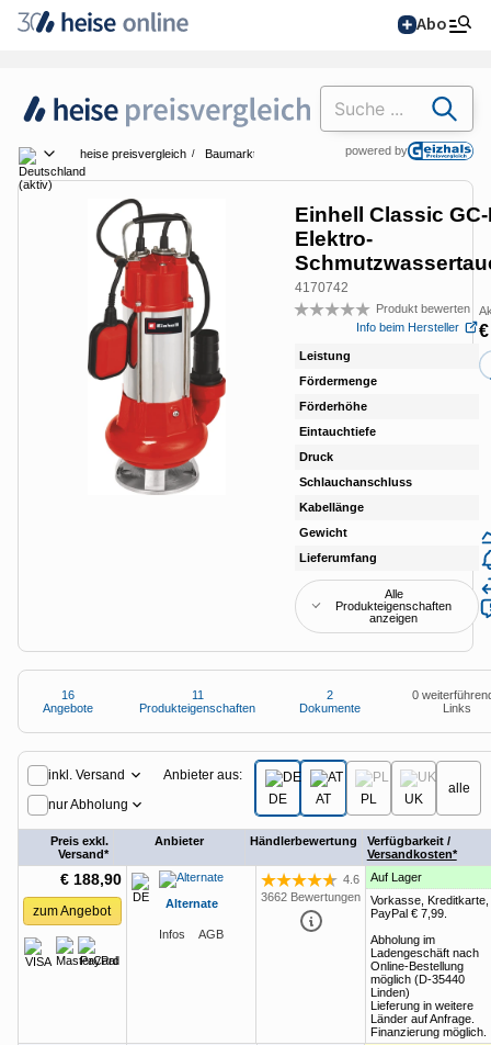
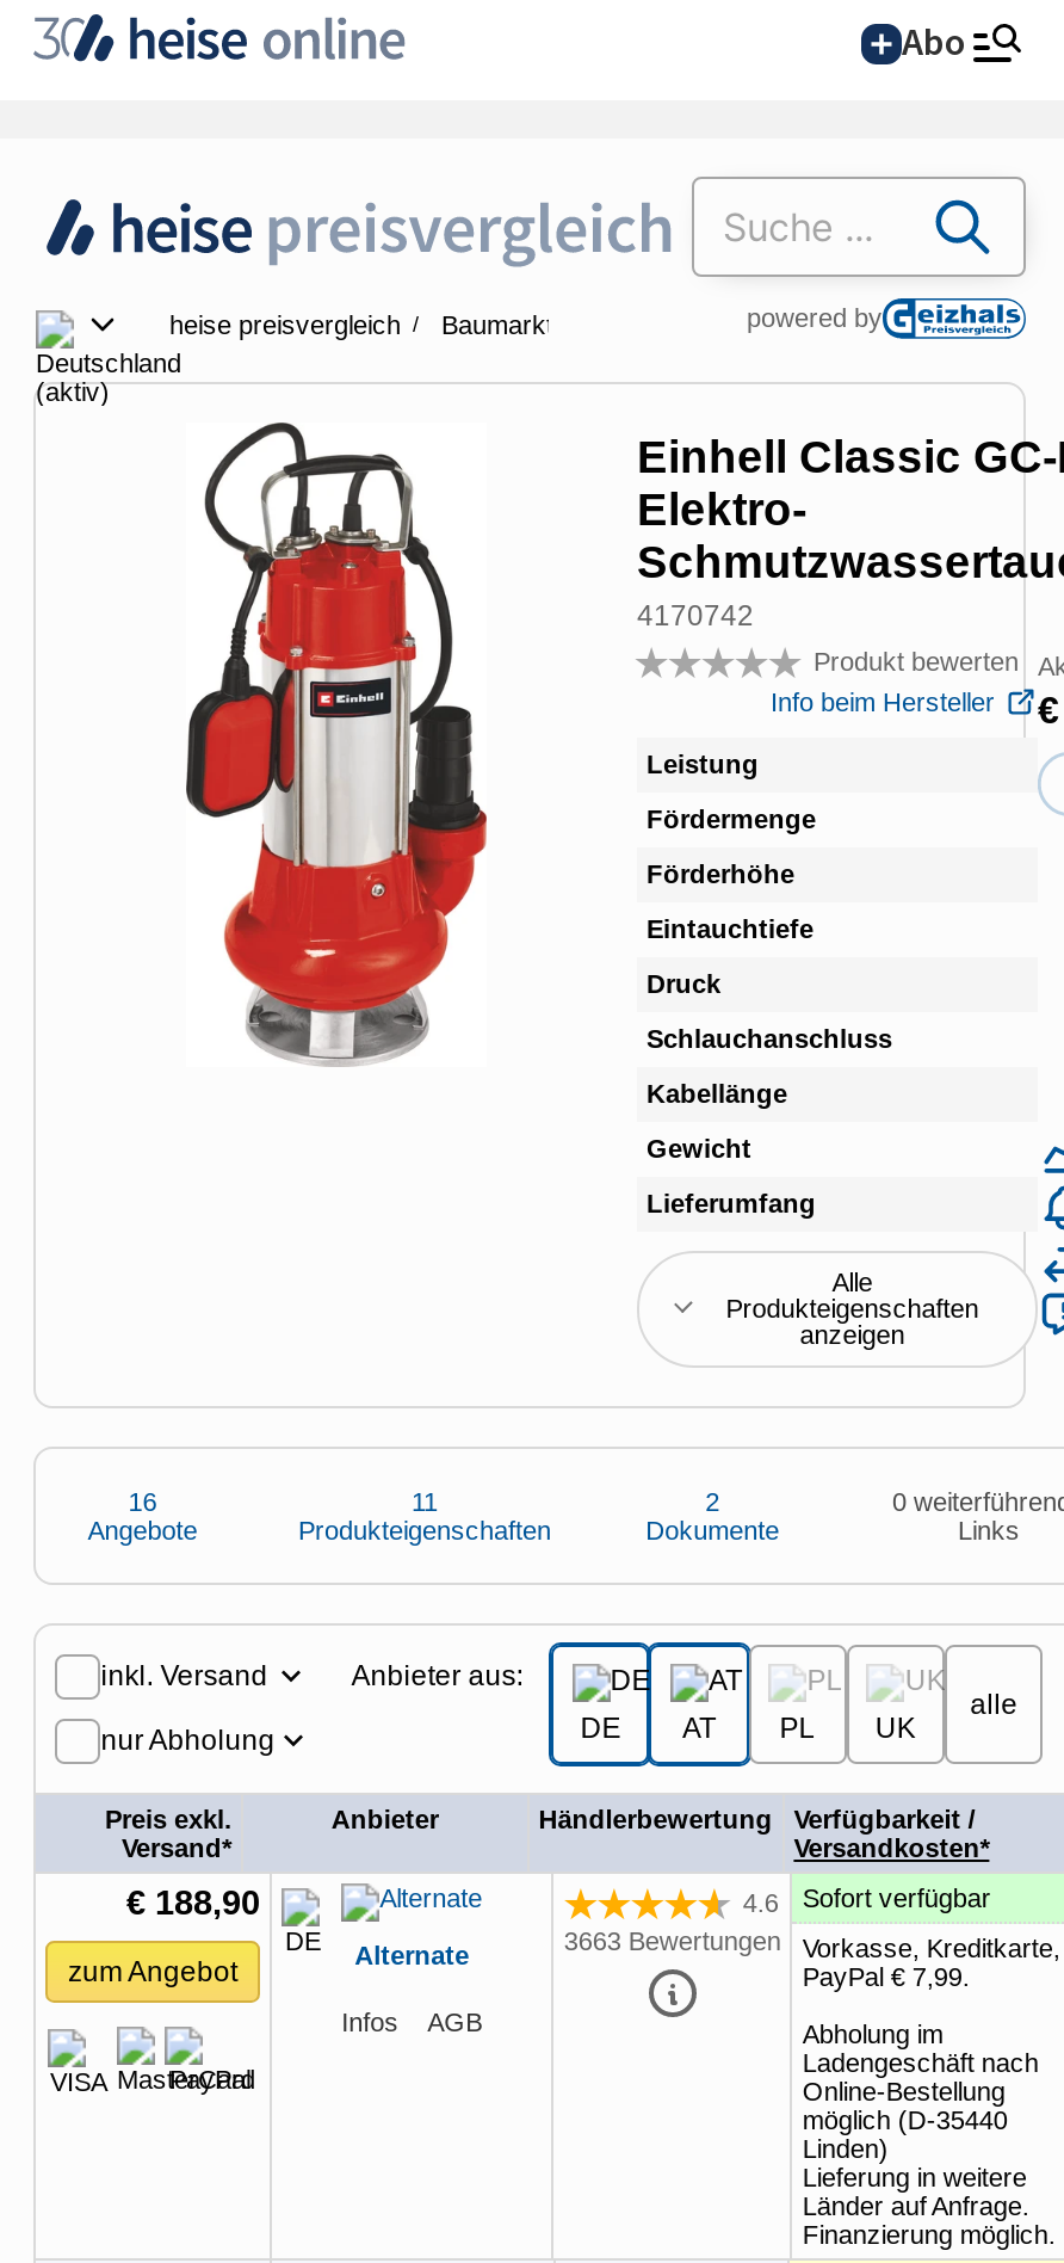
[371,870,422,883] Auf Lager -> [803,1883,991,1911] Sofort verfügbar
[261,890,489,906] 3662 Bewertungen Vorkasse, Kreditkarte, -> [564,1926,1060,1962] 3663 Bewertungen Vorkasse, Kreditkarte,

